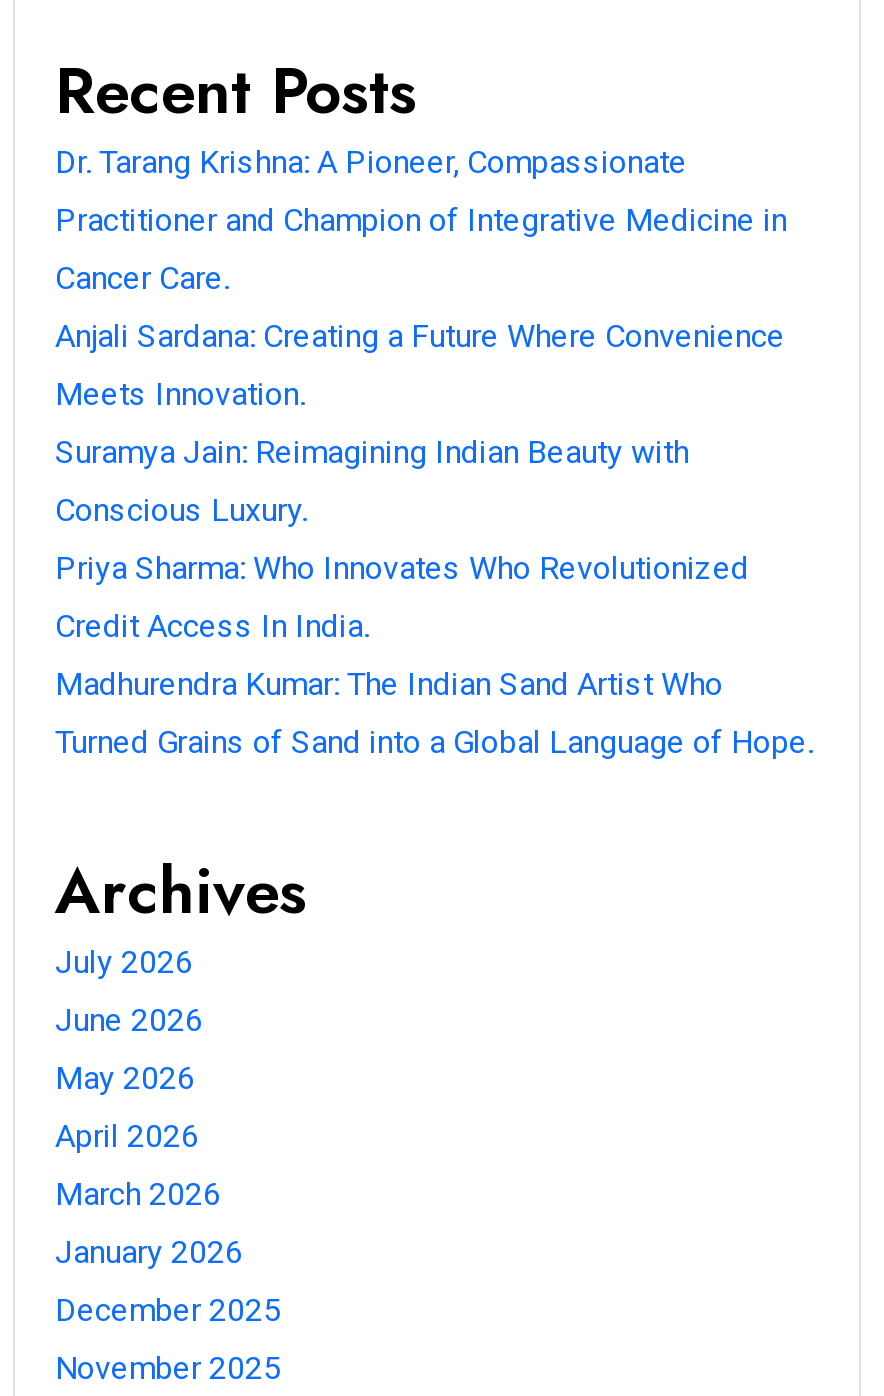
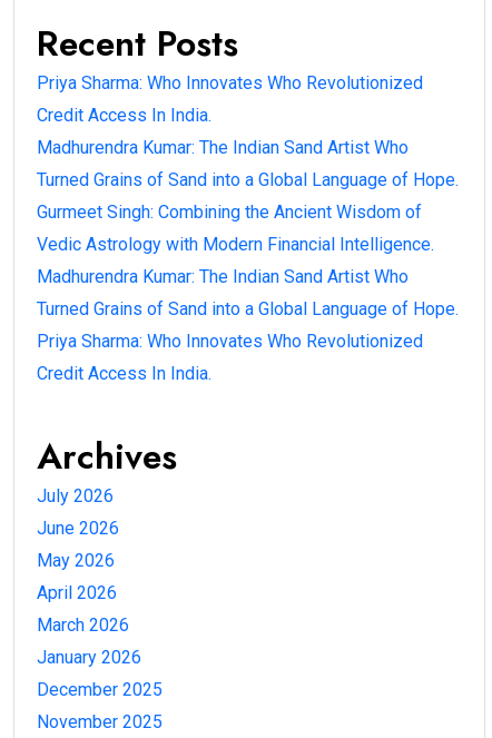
[55,142,787,528] Dr. Tarang Krishna: A Pioneer, Compassionate | Practitioner and Champion of Integrative Medicine in | Cancer Care. | Anjali Sardana: Creating a Future Where Convenience | Meets Innovation. | Suramya Jain: Reimagining Indian Beauty with | Conscious Luxury. -> none
moved [55,548,813,760] -> [37,72,459,190]: Priya Sharma: Who Innovates Who Revolutionized | Credit Access In India. | Madhurendra Kumar: The Indian Sand Artist Who | Turned Grains of Sand into a Global Language of Hope.
none -> [37,201,459,384] Gurmeet Singh: Combining the Ancient Wisdom of | Vedic Astrology with Modern Financial Intelligence. | Madhurendra Kumar: The Indian Sand Artist Who | Turned Grains of Sand into a Global Language of Hope. | Priya Sharma: Who Innovates Who Revolutionized | Credit Access In India.

